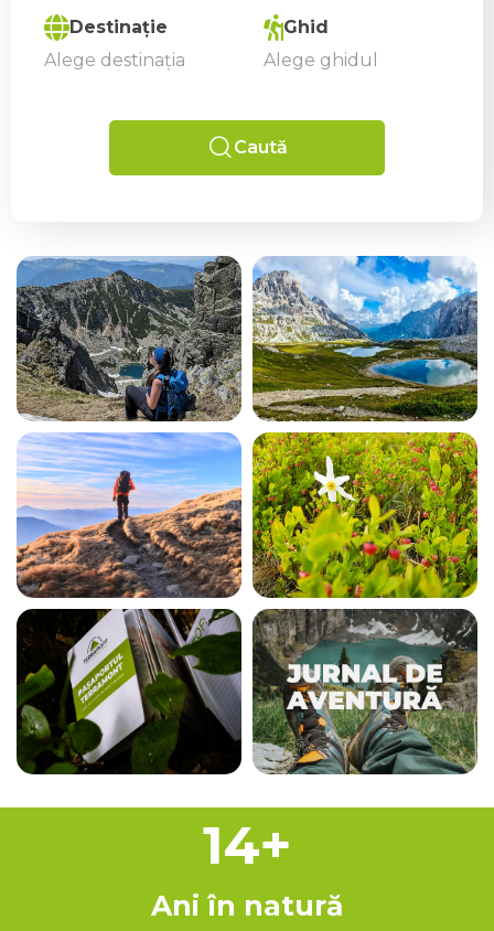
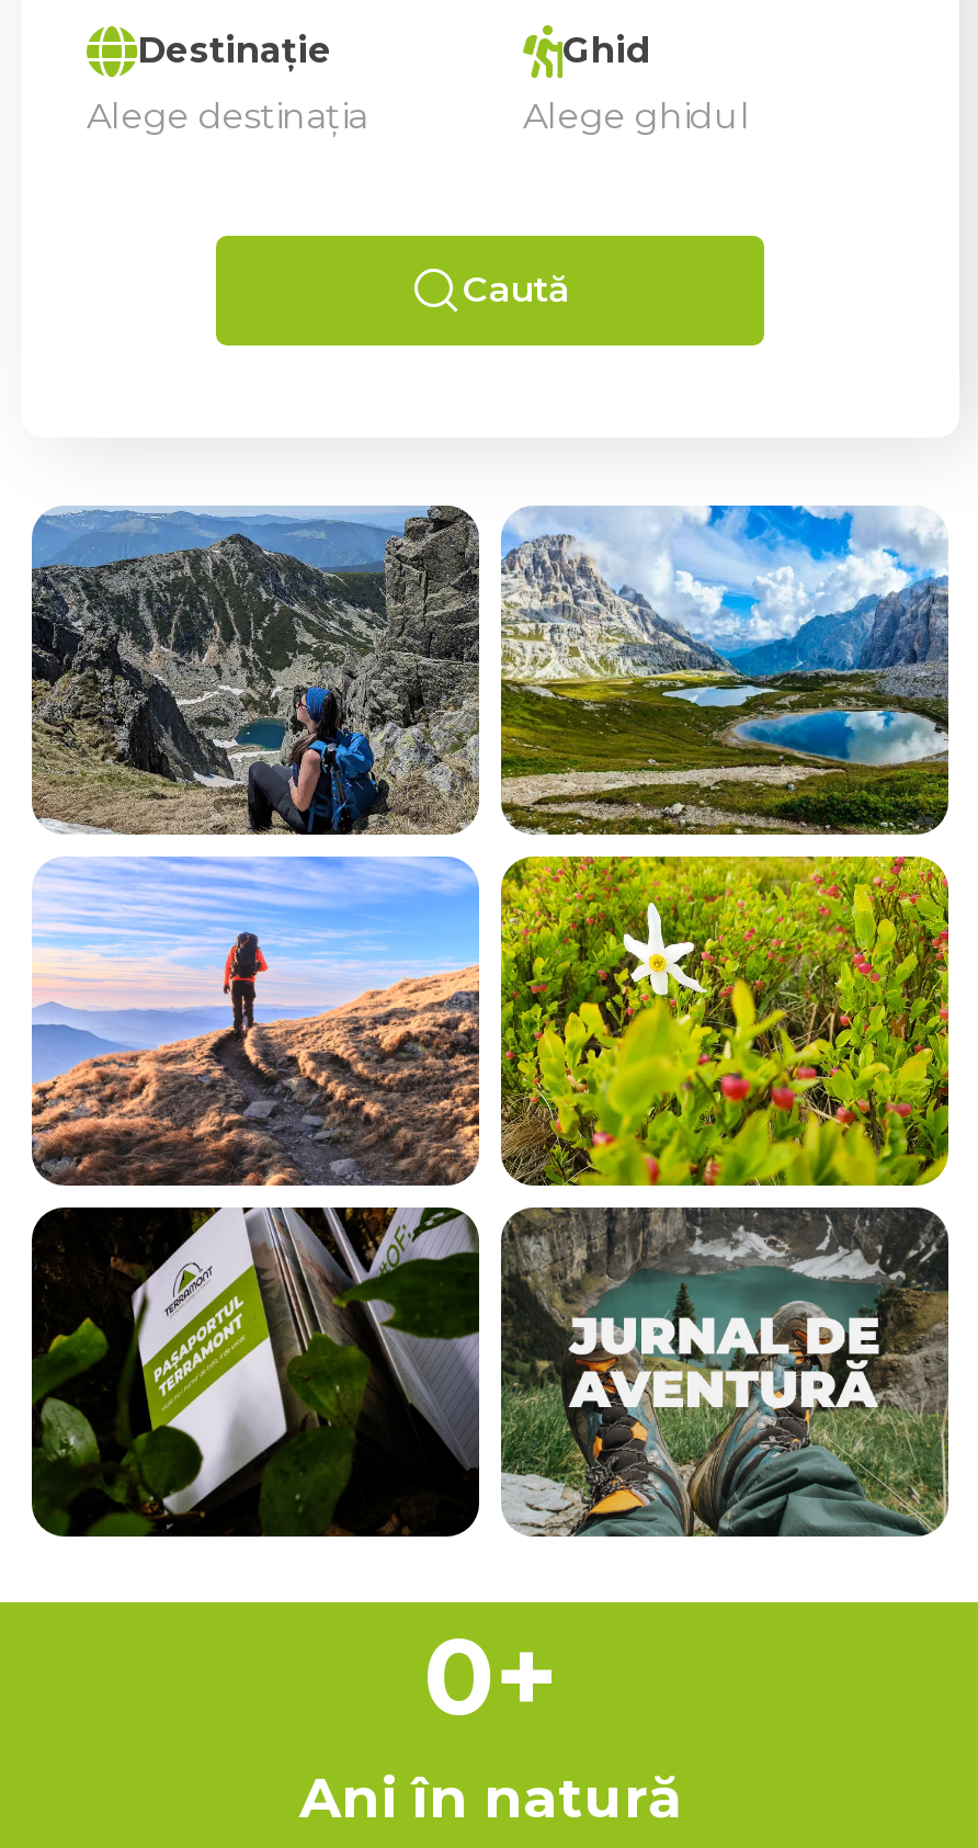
[203,813,291,877] 14+ -> [423,1614,557,1741] 0+

